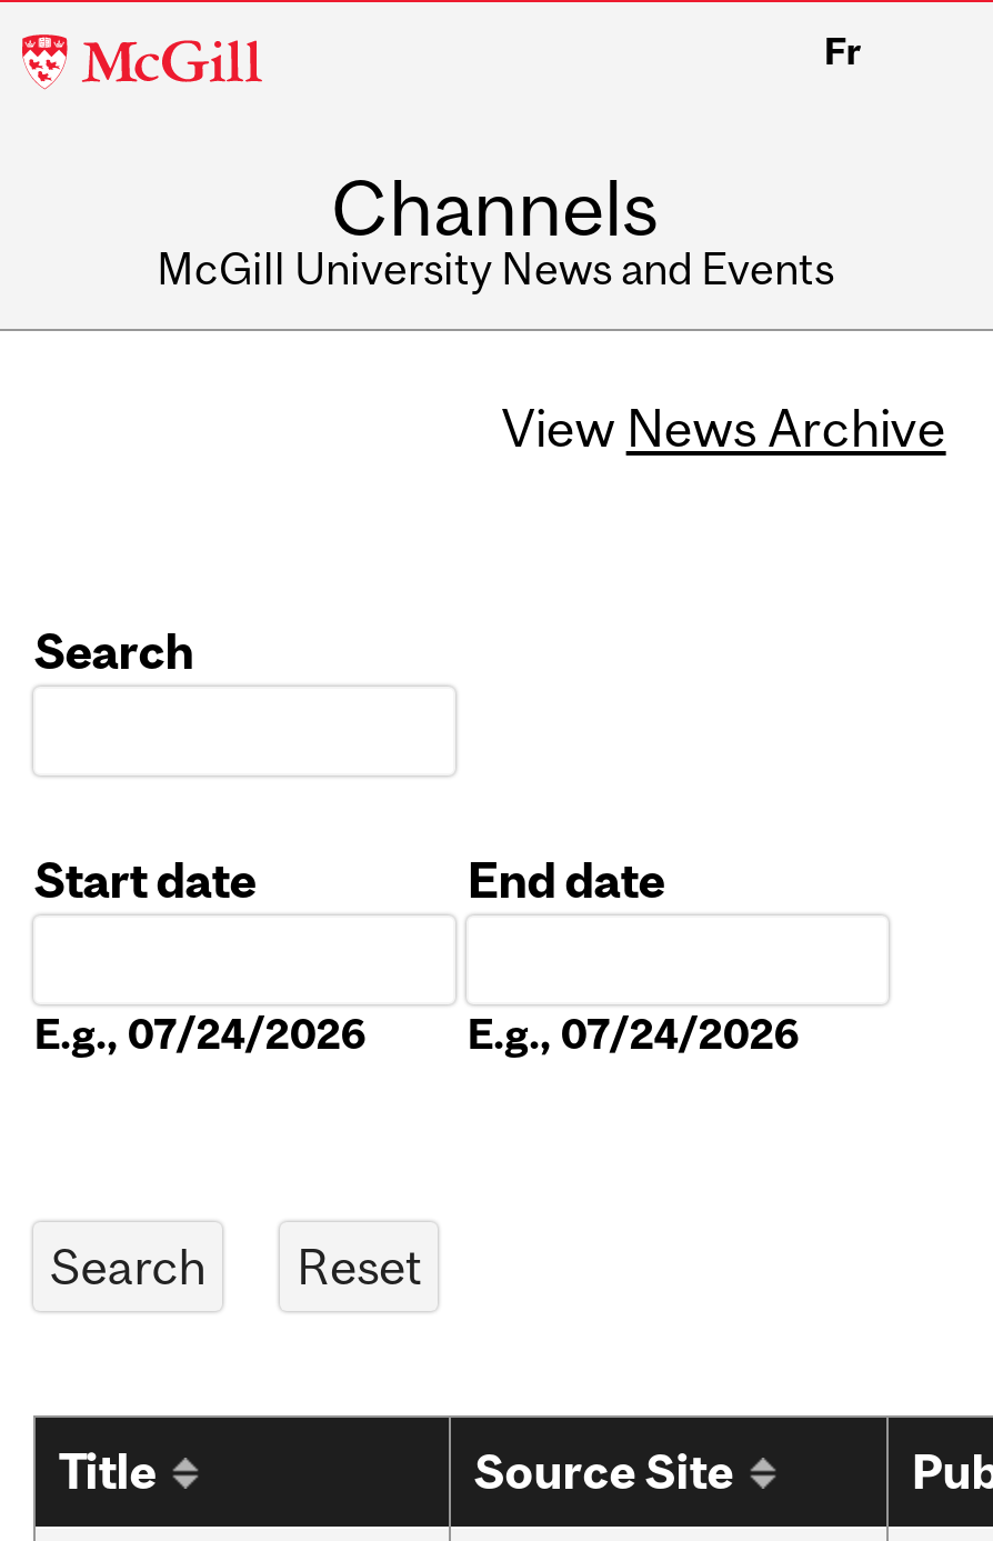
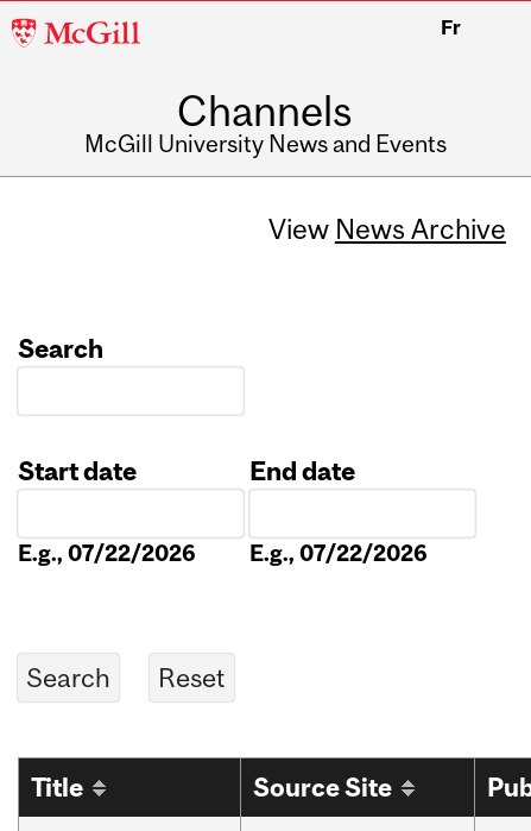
[34,1009,367,1058] E.g., 07/24/2026 -> [18,540,196,566] E.g., 07/22/2026
[467,1009,800,1058] E.g., 07/24/2026 -> [250,540,428,566] E.g., 07/22/2026

